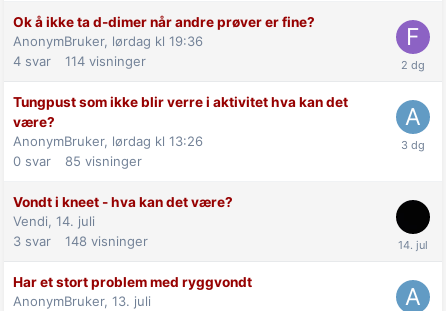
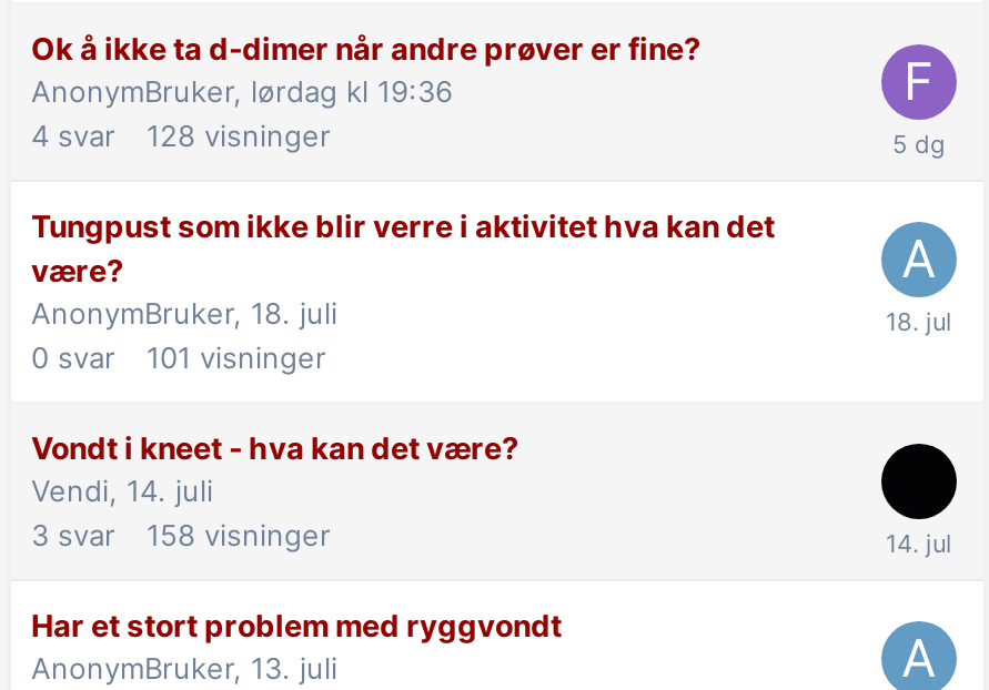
[13,53,146,69] 4 svar 114 visninger -> [31,118,331,153] 4 svar 128 visninger
[13,133,203,149] AnonymBruker, lørdag kl 13:26 -> [31,295,337,331] AnonymBruker, 18. juli
[13,153,142,169] 0 svar 85 visninger -> [31,339,326,375] 0 svar 101 visninger
[13,233,148,249] 3 svar 148 visninger -> [31,517,331,552] 3 svar 158 visninger

